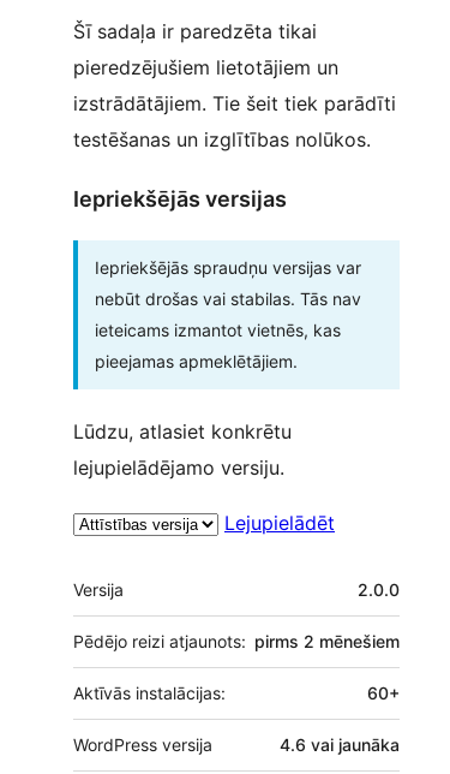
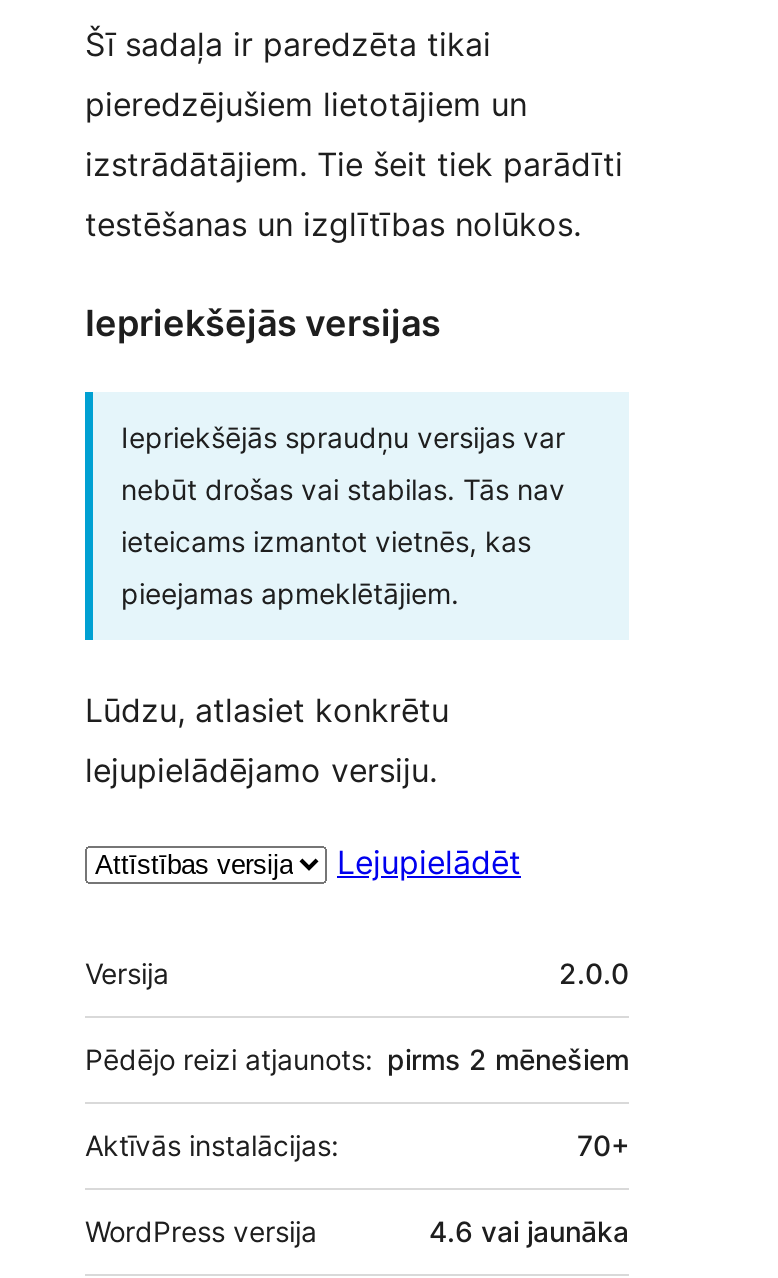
[367,682,400,702] 60+ -> [577,1127,629,1161] 70+

